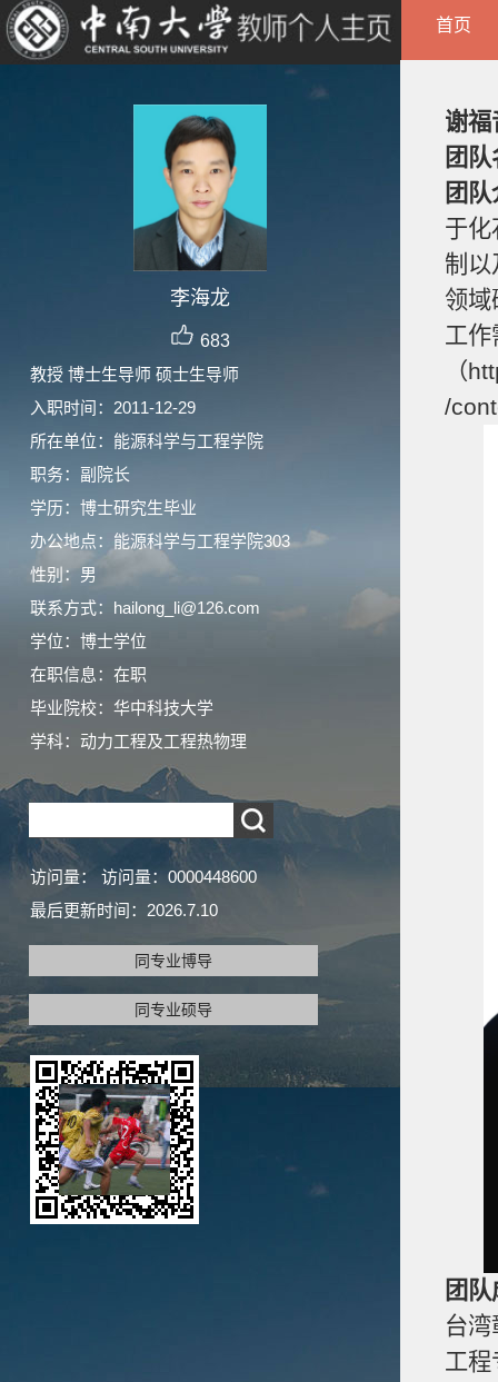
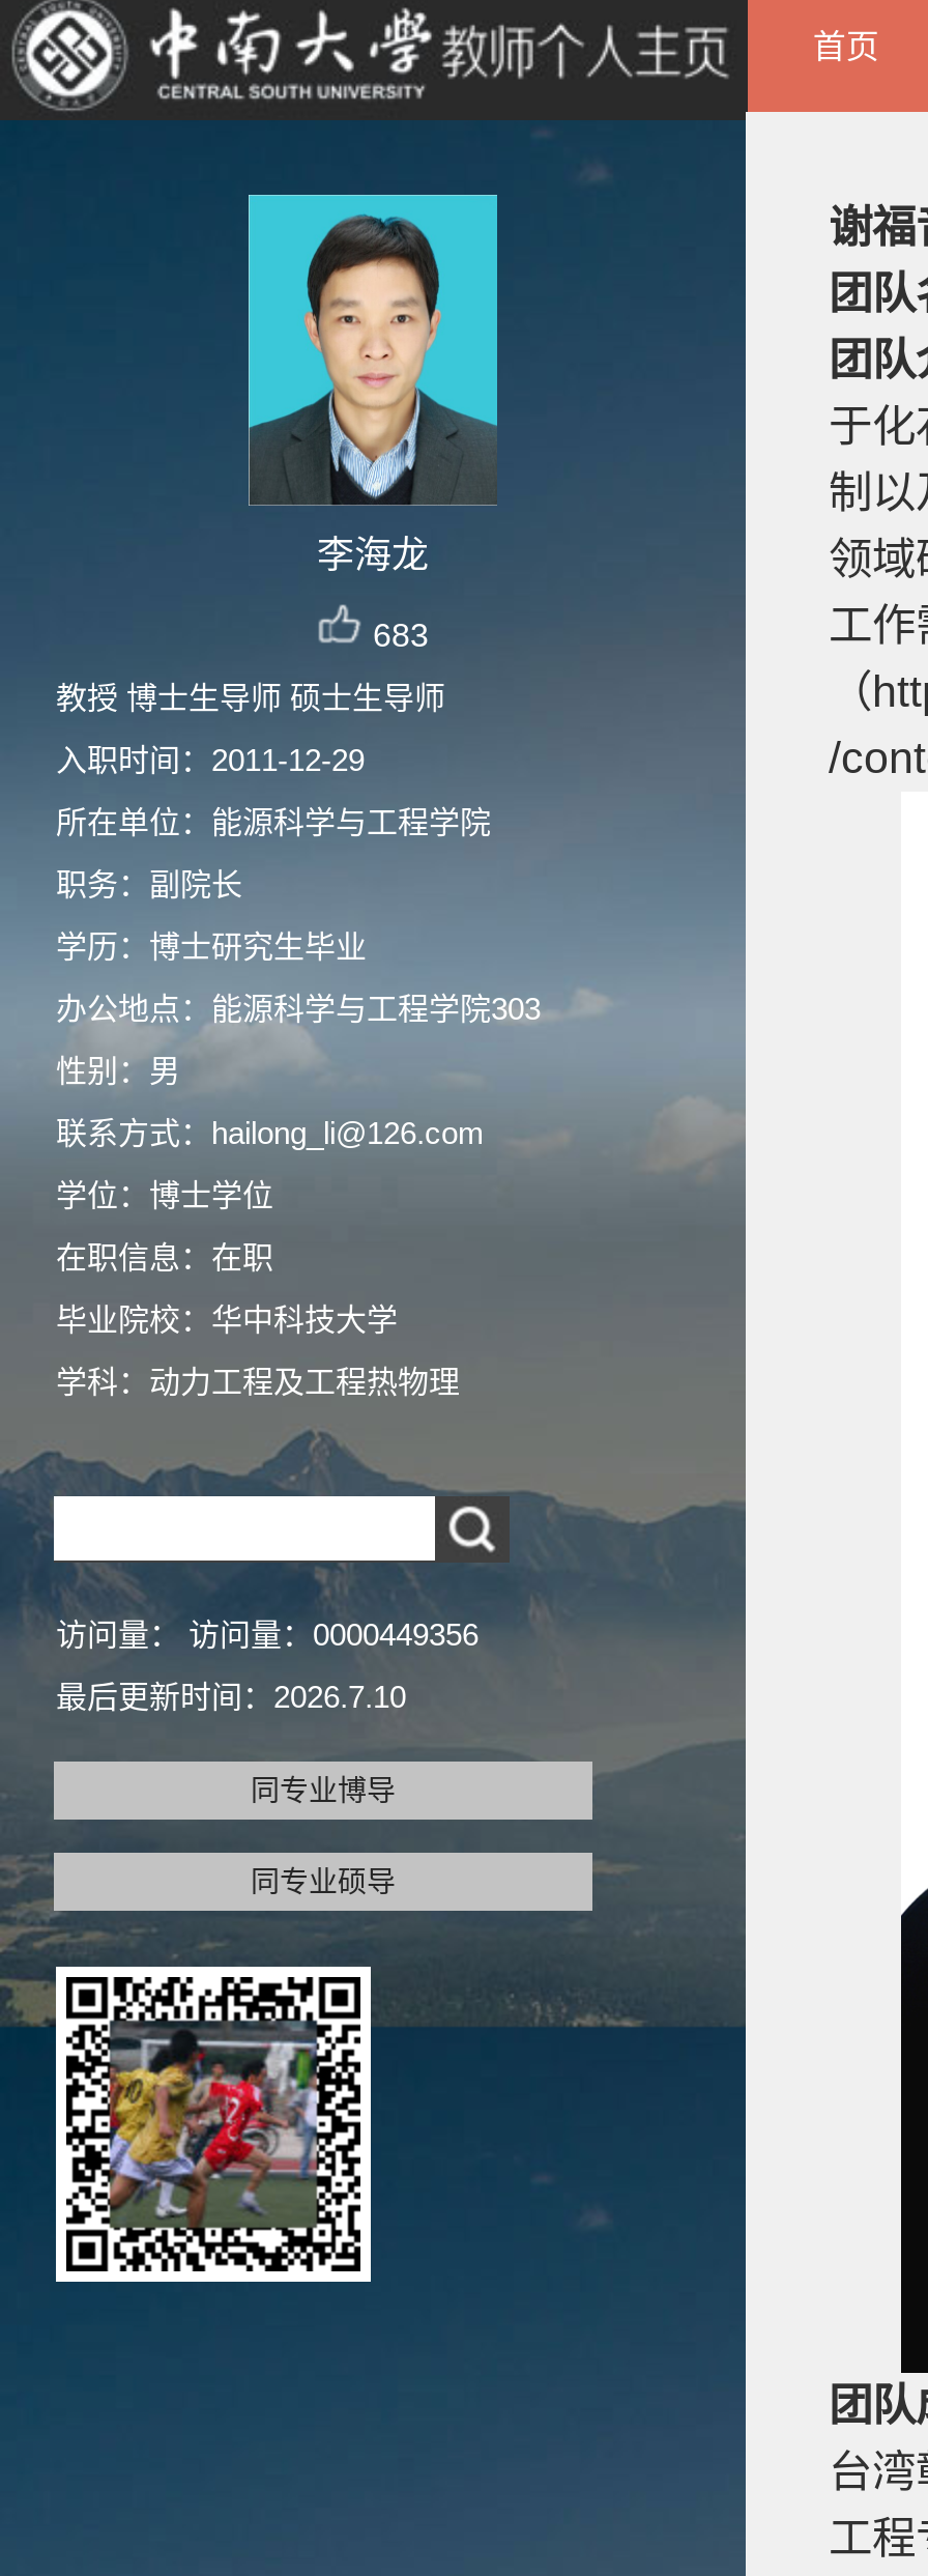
[30,867,257,886] 访问量：访问量：0000448600 -> [56,1616,479,1652] 访问量：访问量：0000449356

